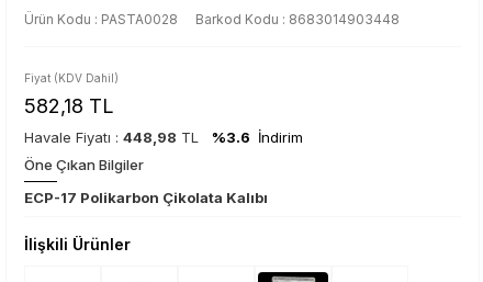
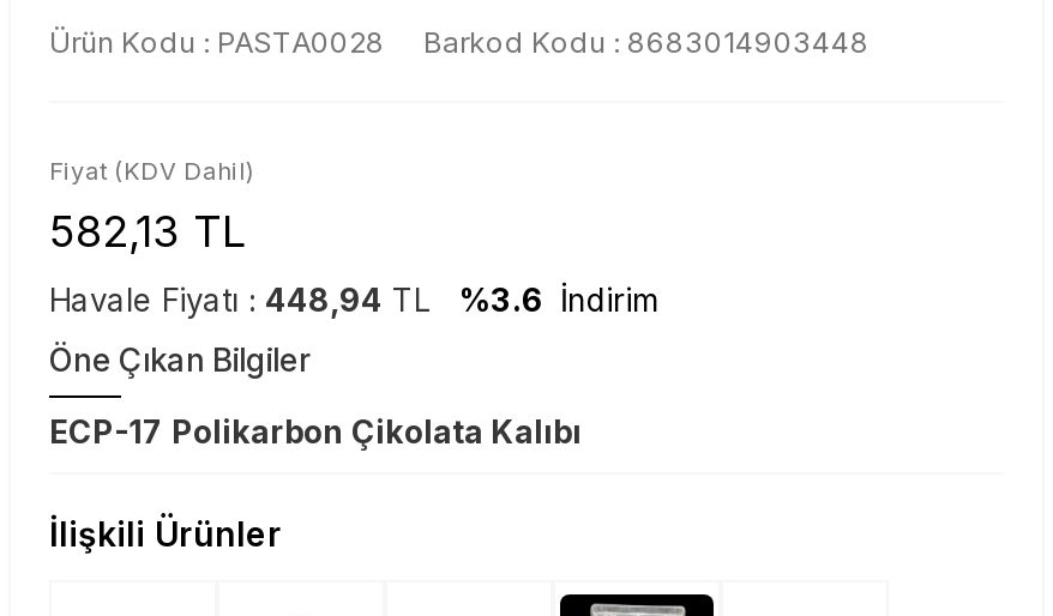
[24,94,114,117] 582,18 TL -> [49,206,248,256] 582,13 TL
[24,128,303,146] Havale Fiyatı : 448,98 TL %3.6 İndirim -> [49,280,658,319] Havale Fiyatı : 448,94 TL %3.6 İndirim

